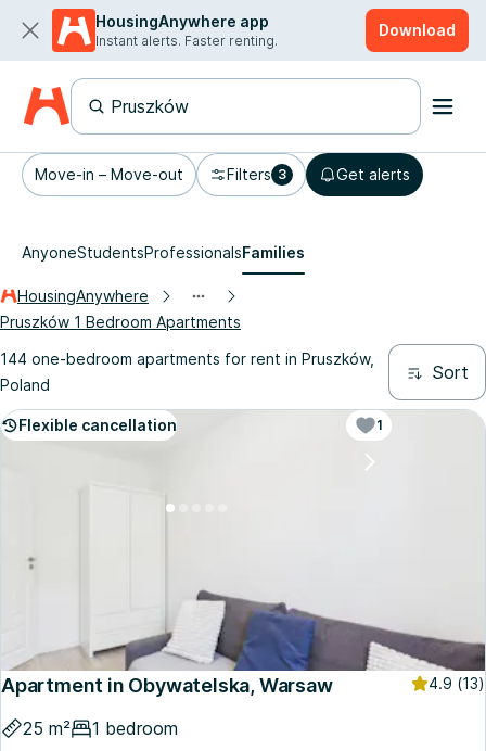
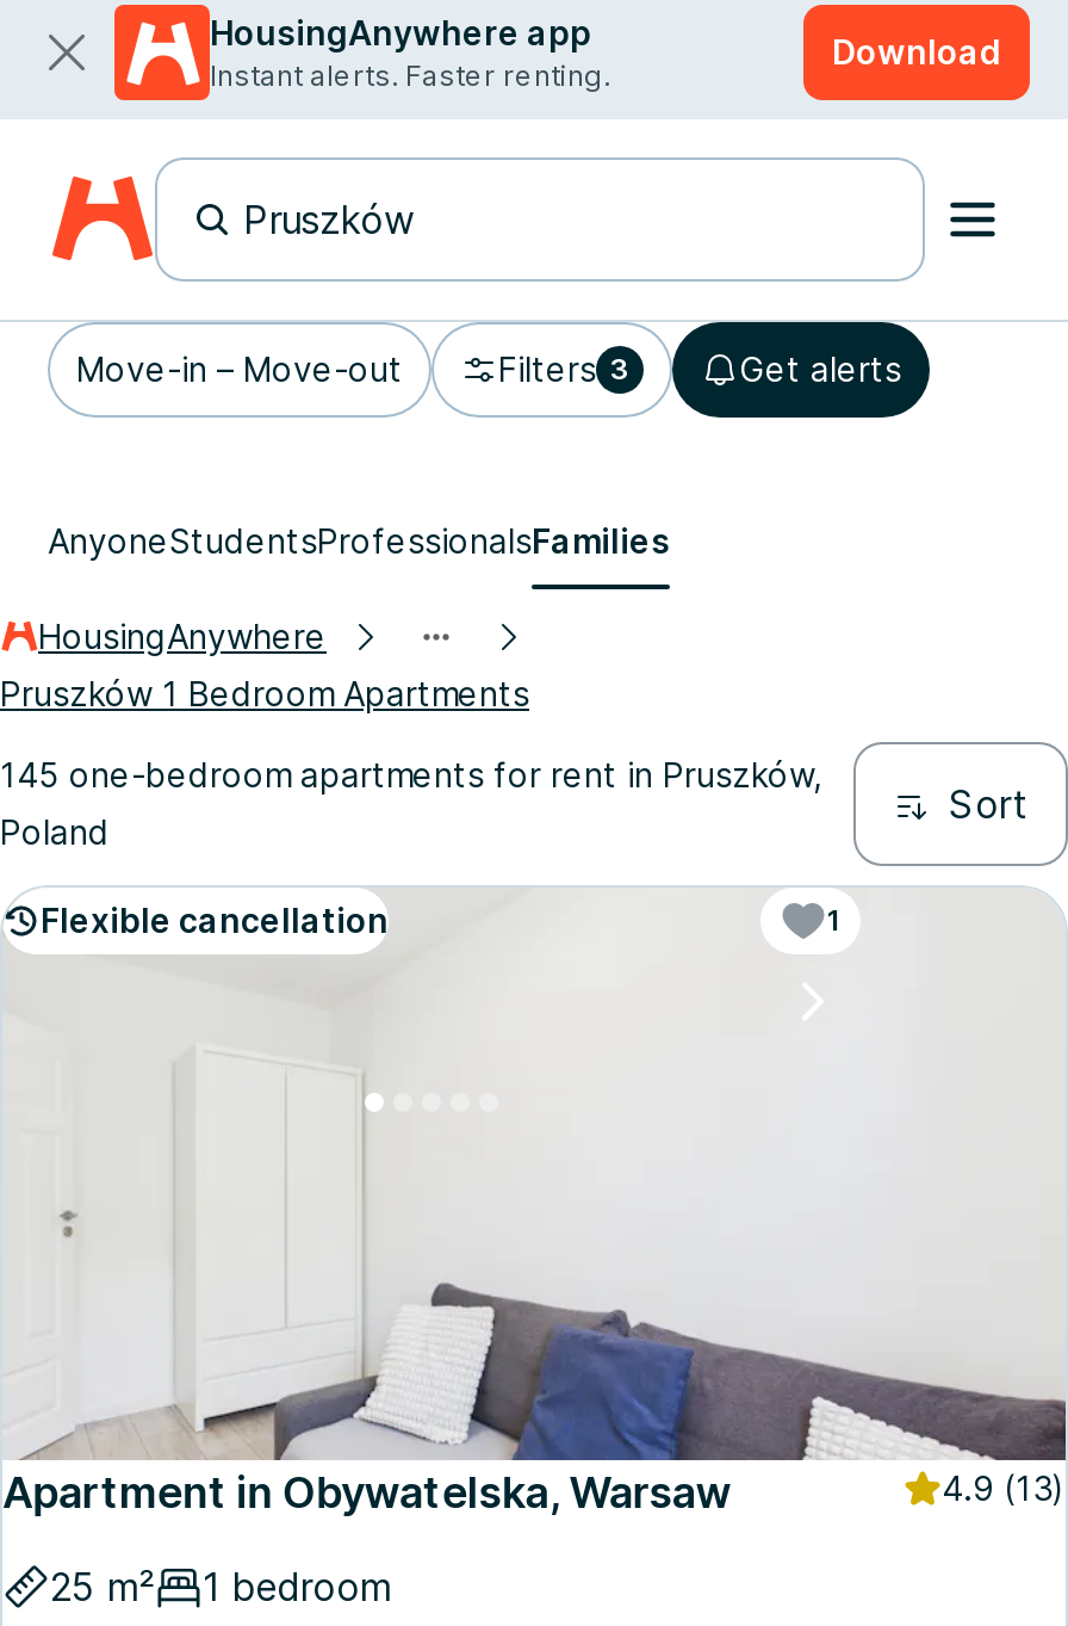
[0,349,374,368] 144 one-bedroom apartments for rent in Pruszków, -> [0,754,822,795] 145 one-bedroom apartments for rent in Pruszków,

